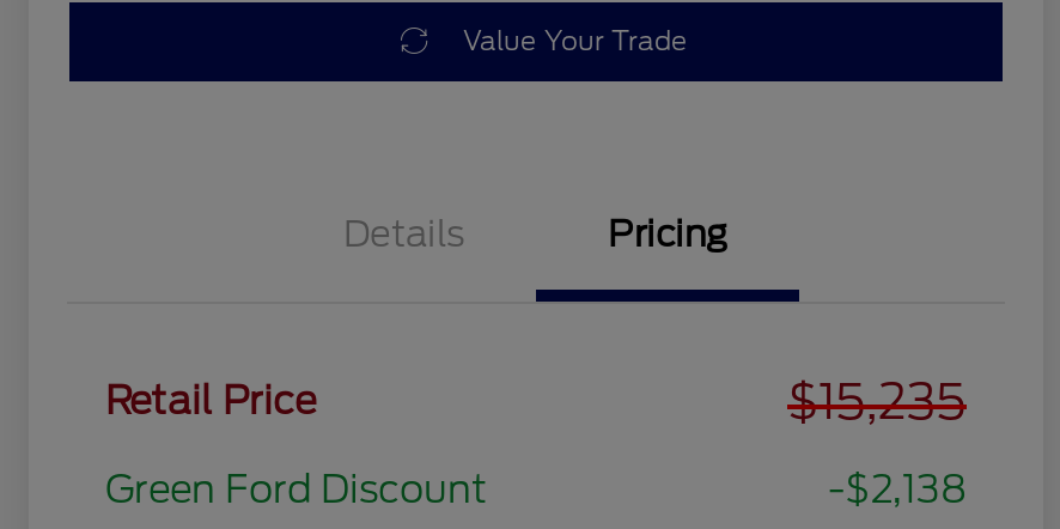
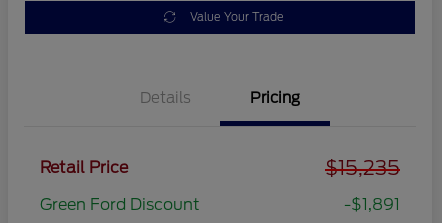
[828,466,967,511] -$2,138 -> [344,195,400,214] -$1,891

